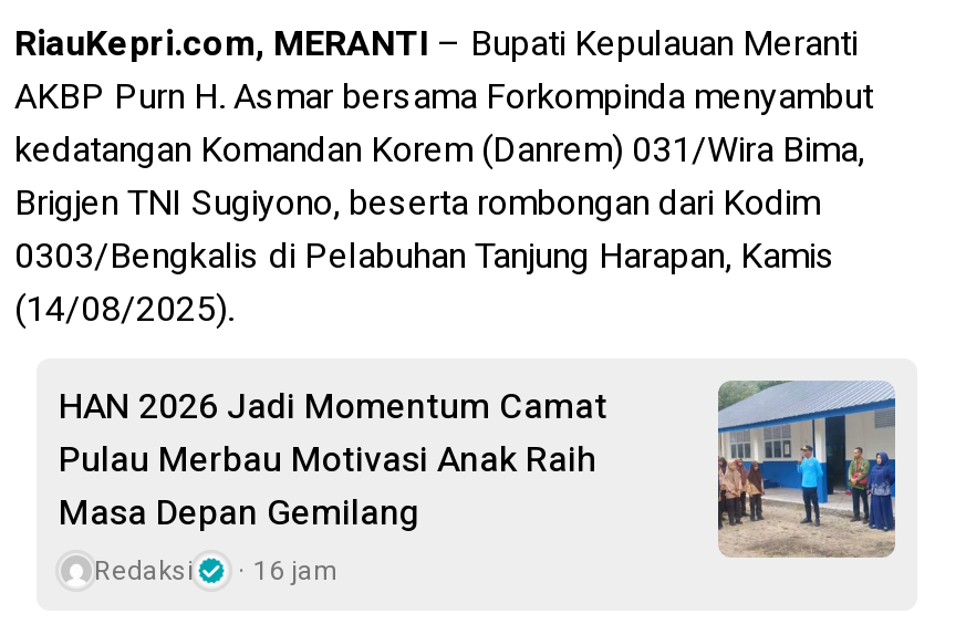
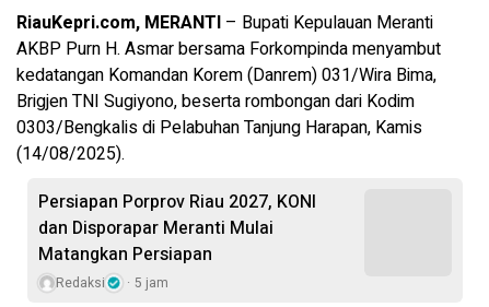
[59,381,607,540] HAN 2026 Jadi Momentum Camat | Pulau Merbau Motivasi Anak Raih | Masa Depan Gemilang -> [38,189,316,268] Persiapan Porprov Riau 2027, KONI | dan Disporapar Meranti Mulai | Matangkan Persiapan
[716,378,897,560] [image] -> none
[94,551,337,591] Redaksi 16 jam -> [56,273,168,293] Redaksi 5 jam

